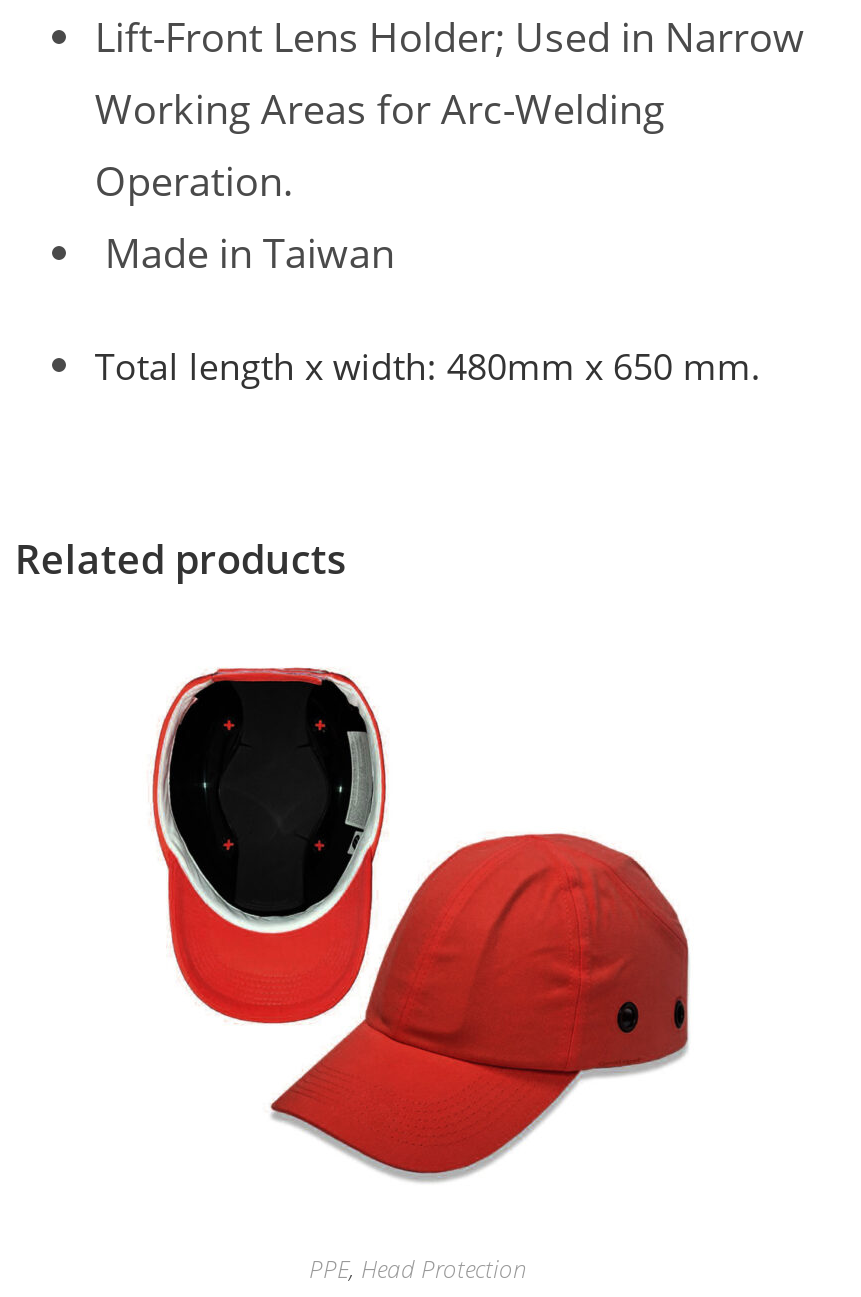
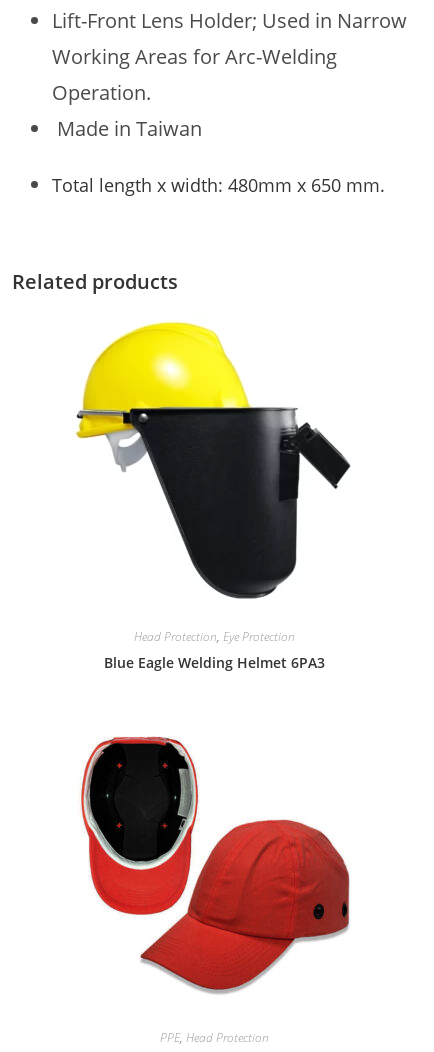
none -> [75,321,351,672] [image] | Head Protection, Eye Protection | Blue Eagle Welding Helmet 6PA3

